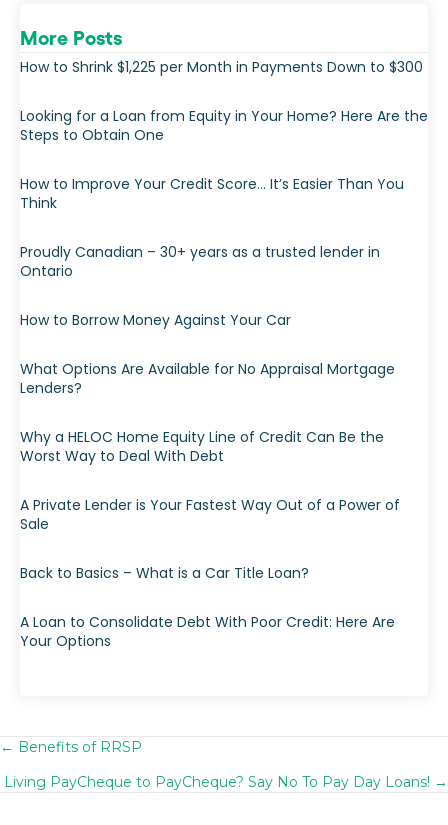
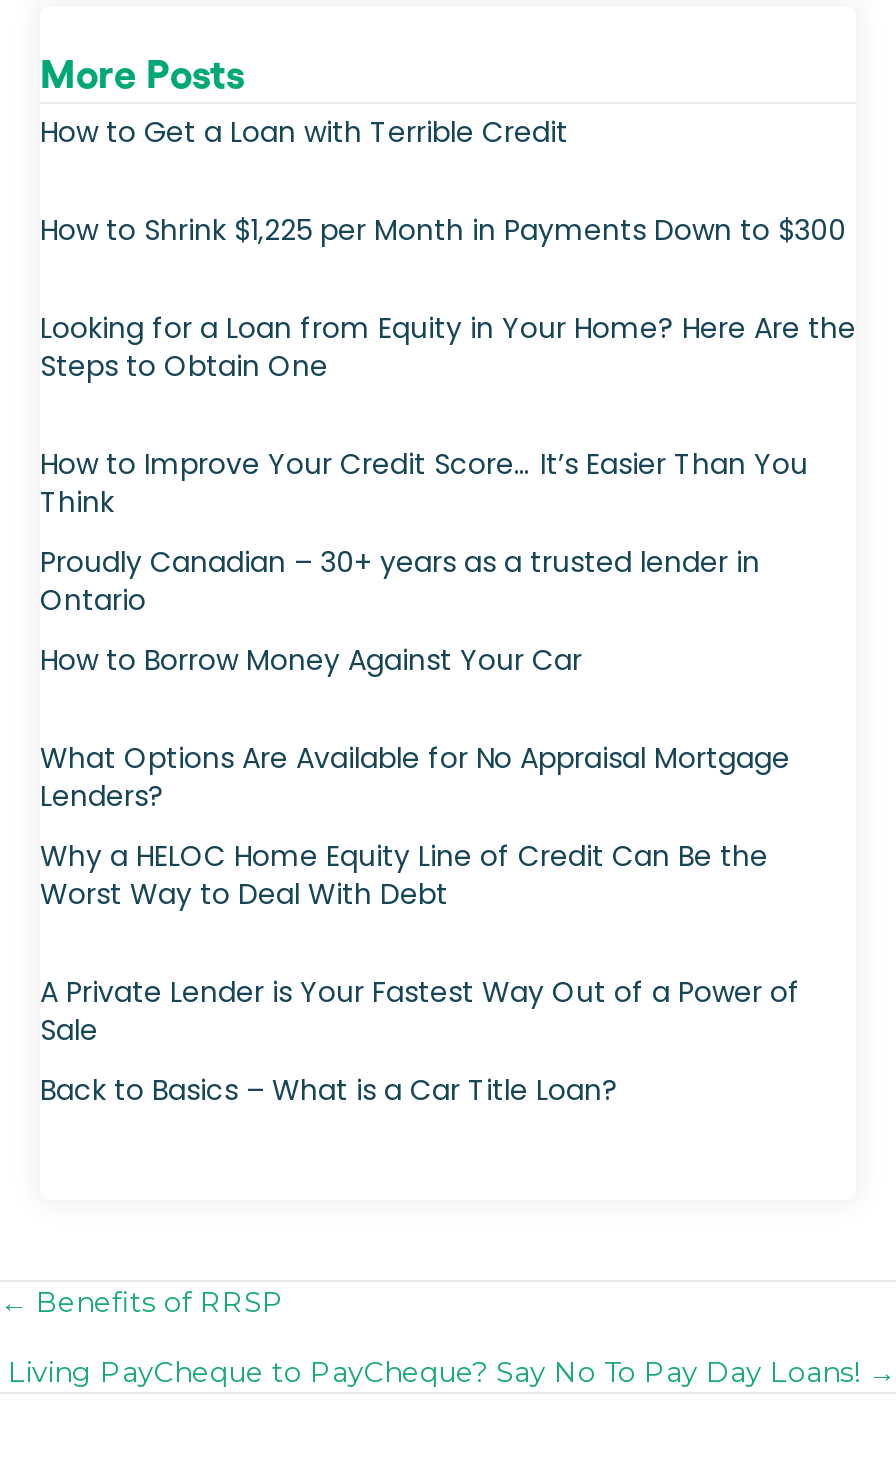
none -> [40,111,568,151] How to Get a Loan with Terrible Credit
moved [20,57,428,213] -> [40,209,856,521]: How to Shrink $1,225 per Month in Payments Down to $300 | Looking for a Loan from Equity in Your Home? Here Are the | Steps to Obtain One | How to Improve Your Credit Score… It’s Easier Than You | Think
moved [20,242,380,281] -> [40,541,760,619]: Proudly Canadian – 30+ years as a trusted lender in | Ontario
[20,612,395,651] A Loan to Consolidate Debt With Poor Credit: Here Are | Your Options -> none

